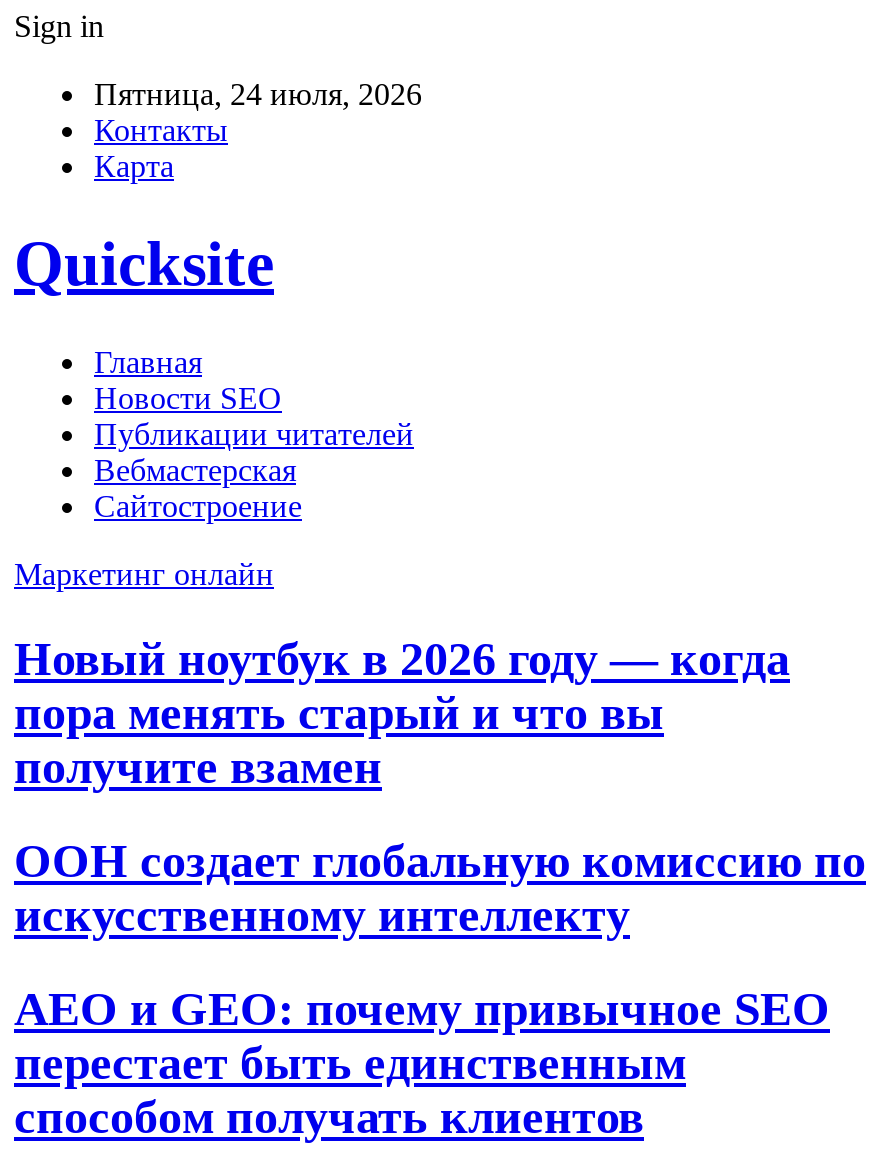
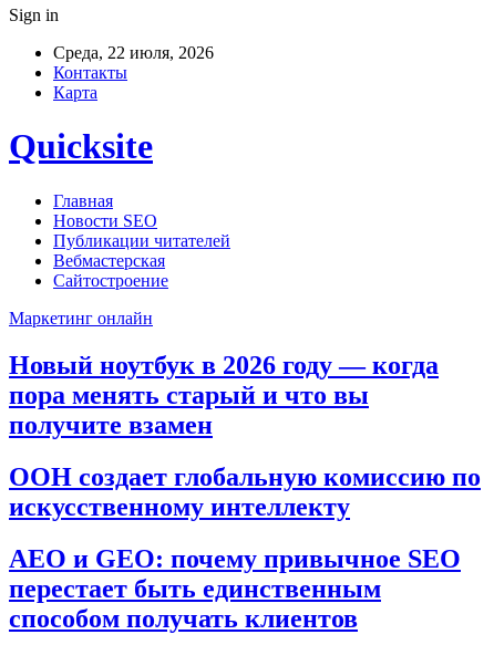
[94,77,422,111] Пятница, 24 июля, 2026 -> [53,43,214,62] Среда, 22 июля, 2026

